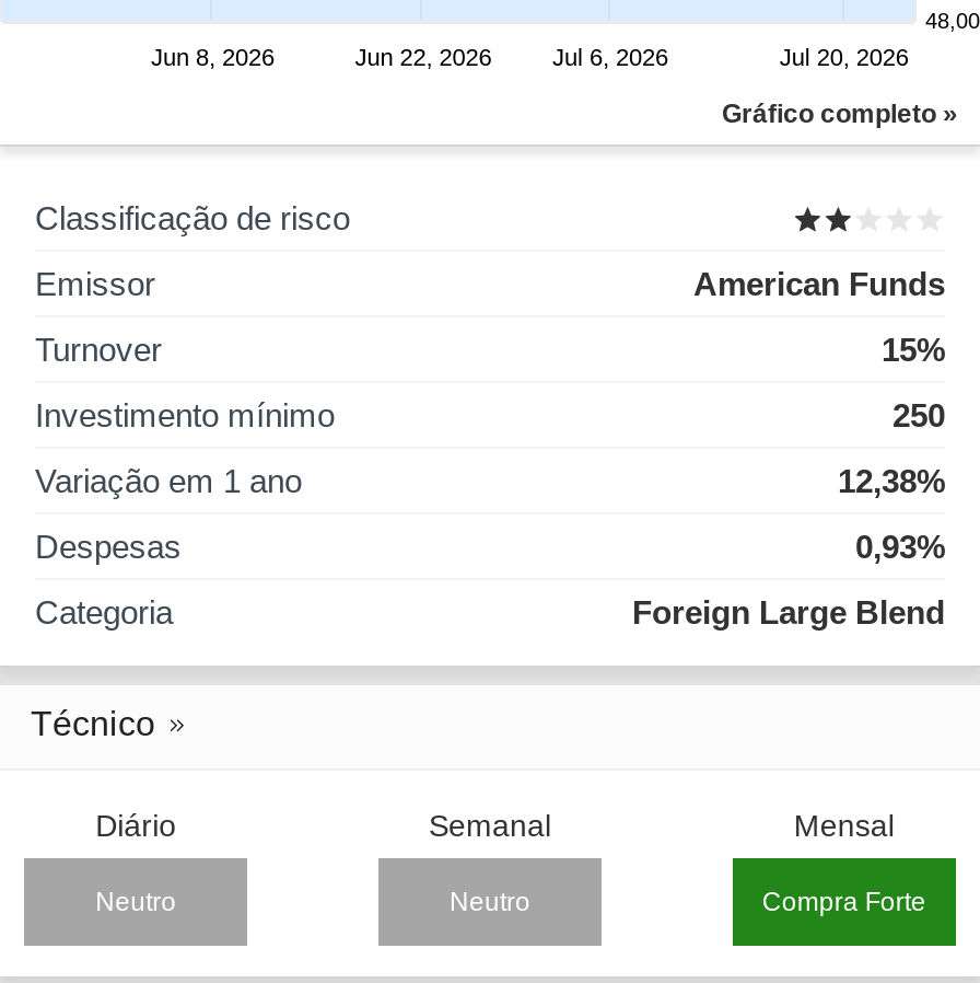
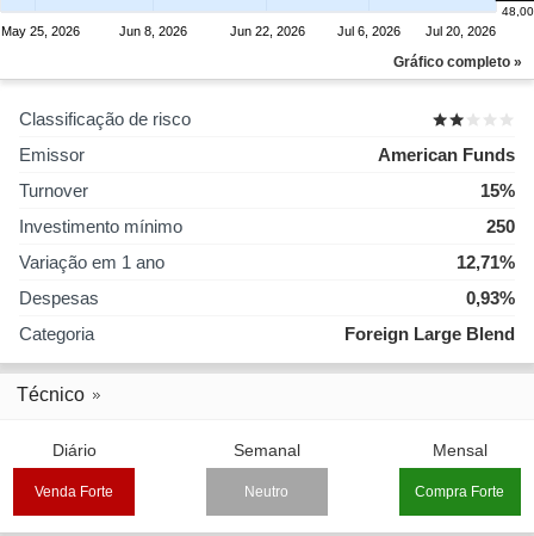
none -> [1,24,80,38] May 25, 2026
[838,462,945,499] 12,38% -> [457,252,515,272] 12,71%
[95,887,176,918] Neutro -> [35,484,113,500] Venda Forte

